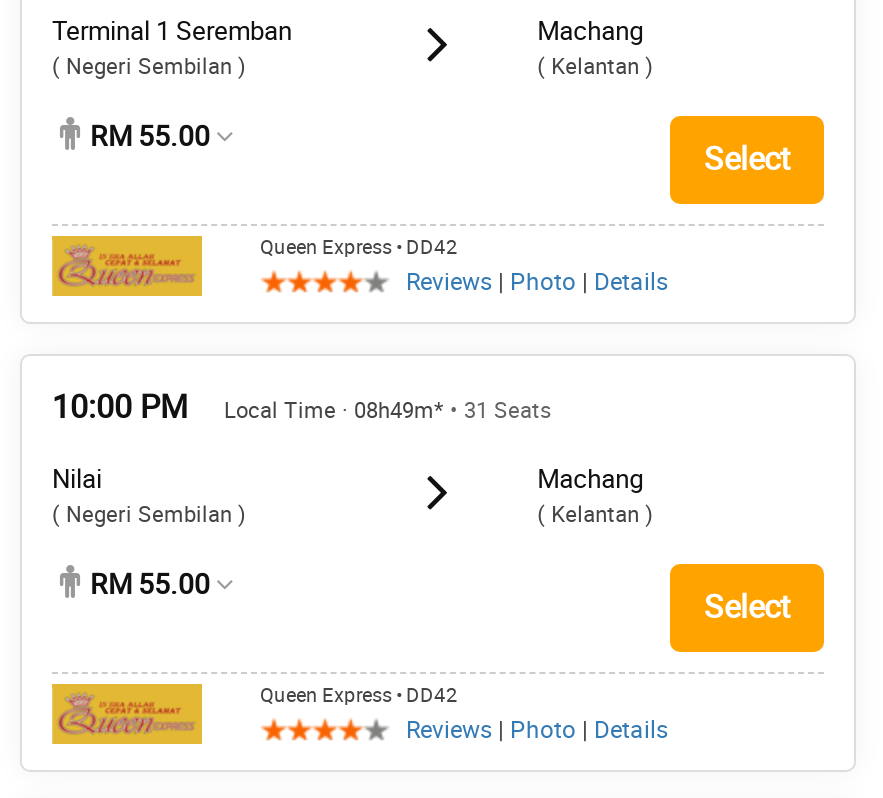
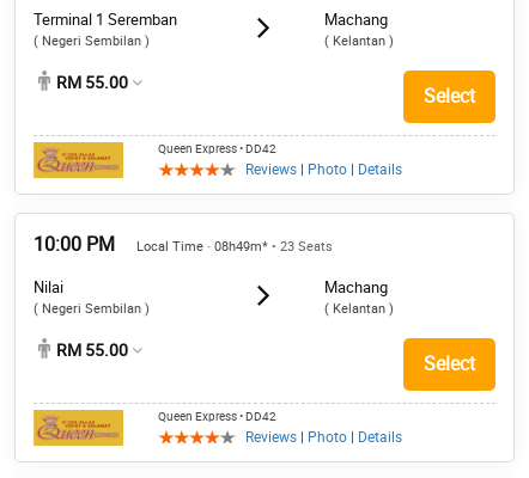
[224,398,552,424] Local Time · 08h49m* • 31 Seats -> [136,239,333,255] Local Time · 08h49m* • 23 Seats

